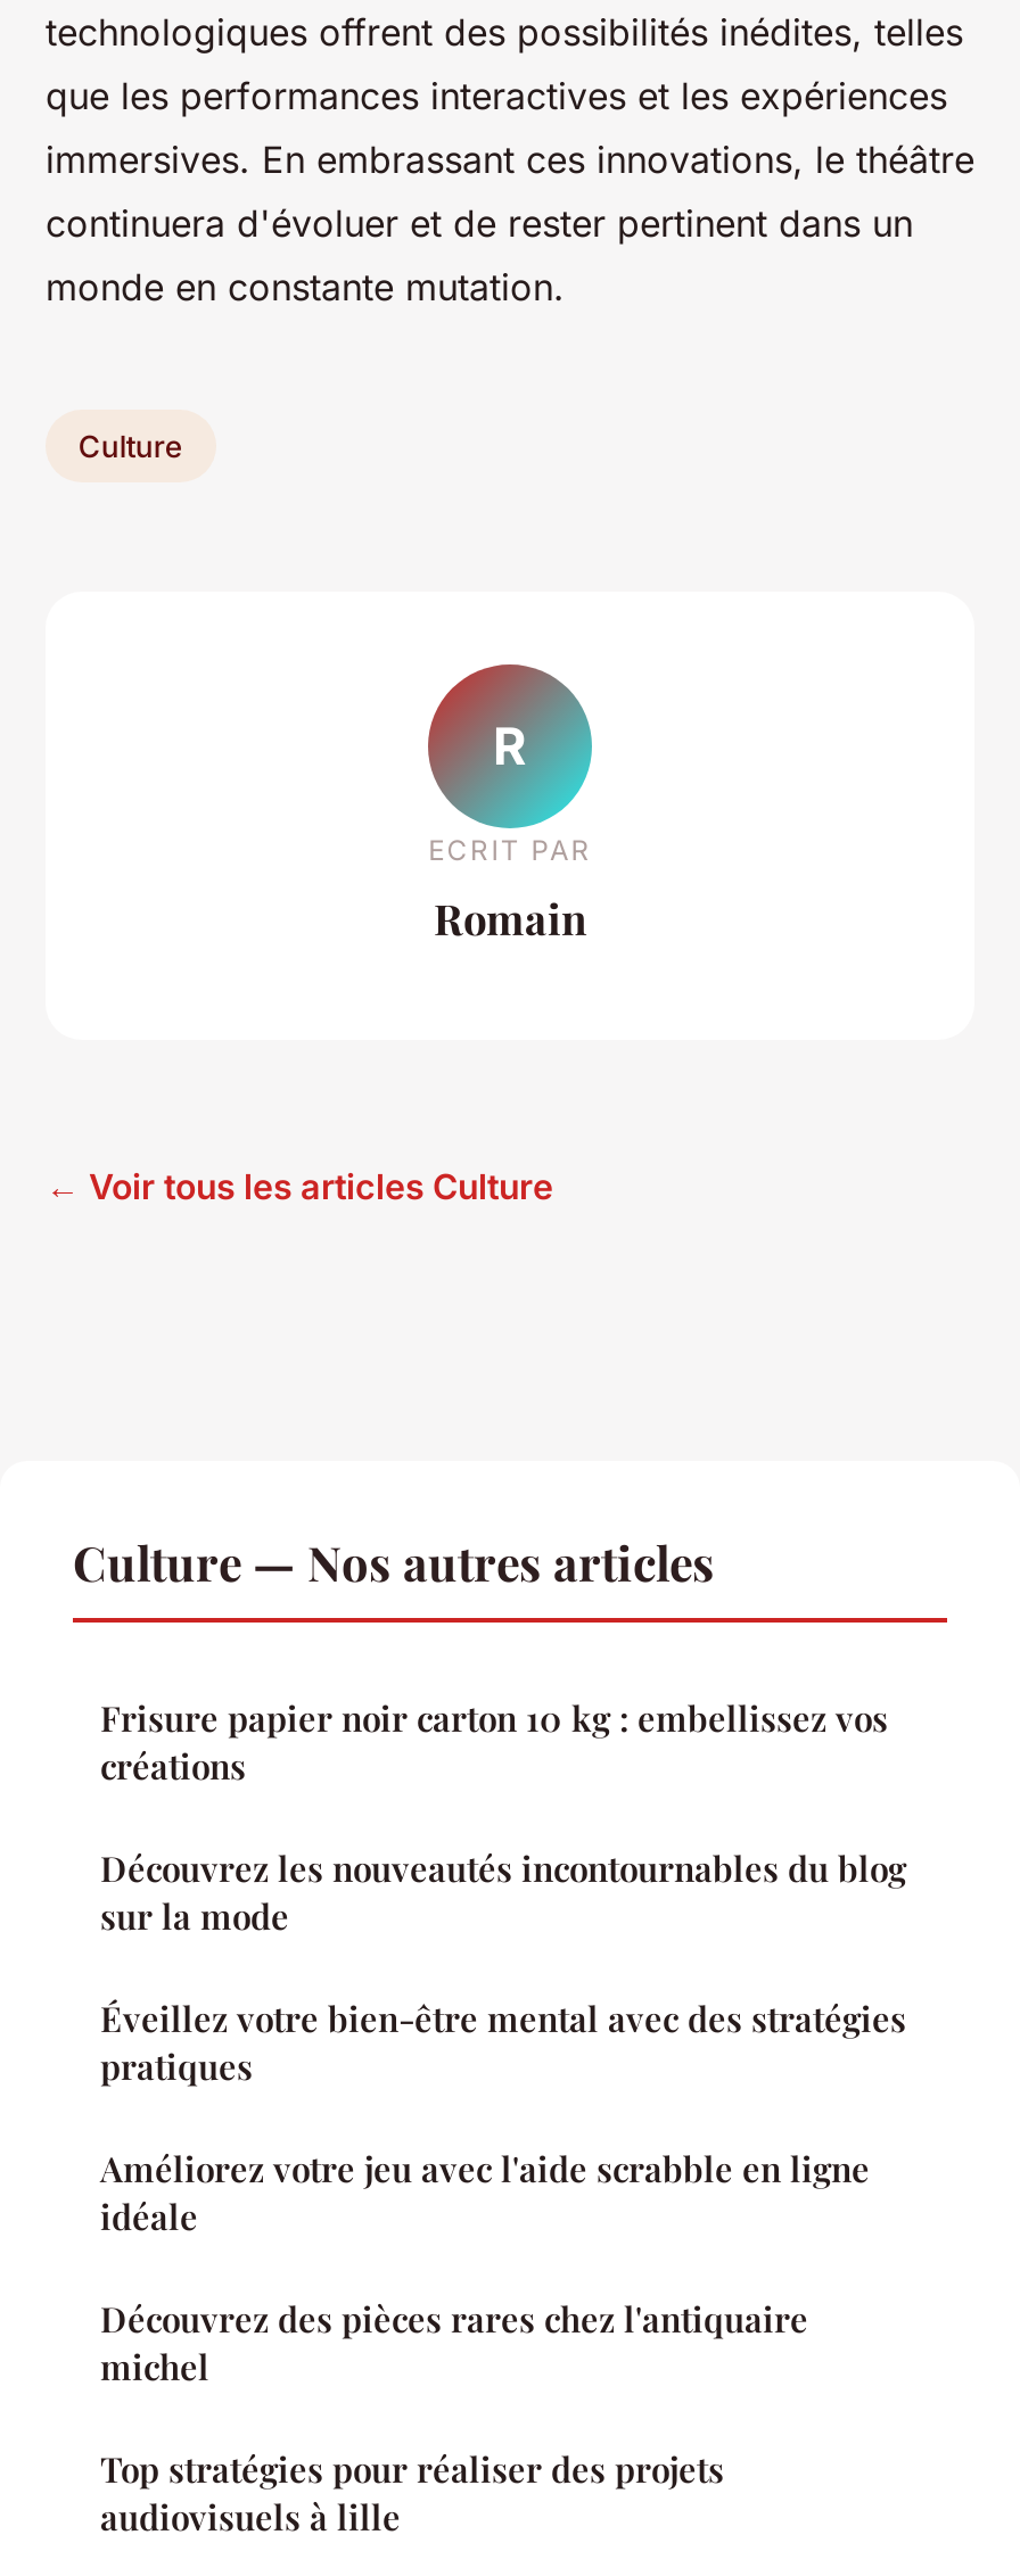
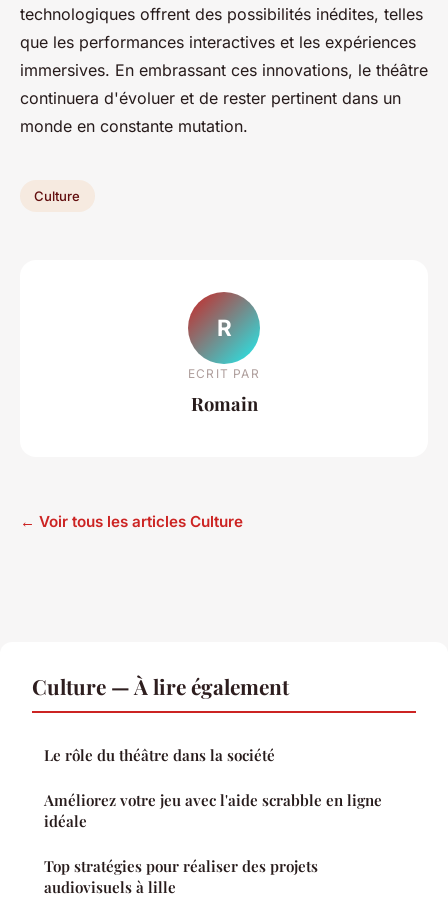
[73,1529,906,2089] Culture — Nos autres articles | Frisure papier noir carton 10 kg : embellissez vos | créations | Découvrez les nouveautés incontournables du blog | sur la mode | Éveillez votre bien-être mental avec des stratégies | pratiques -> [32,672,289,765] Culture — À lire également | Le rôle du théâtre dans la société
[100,2296,808,2389] Découvrez des pièces rares chez l'antiquaire | michel -> none

